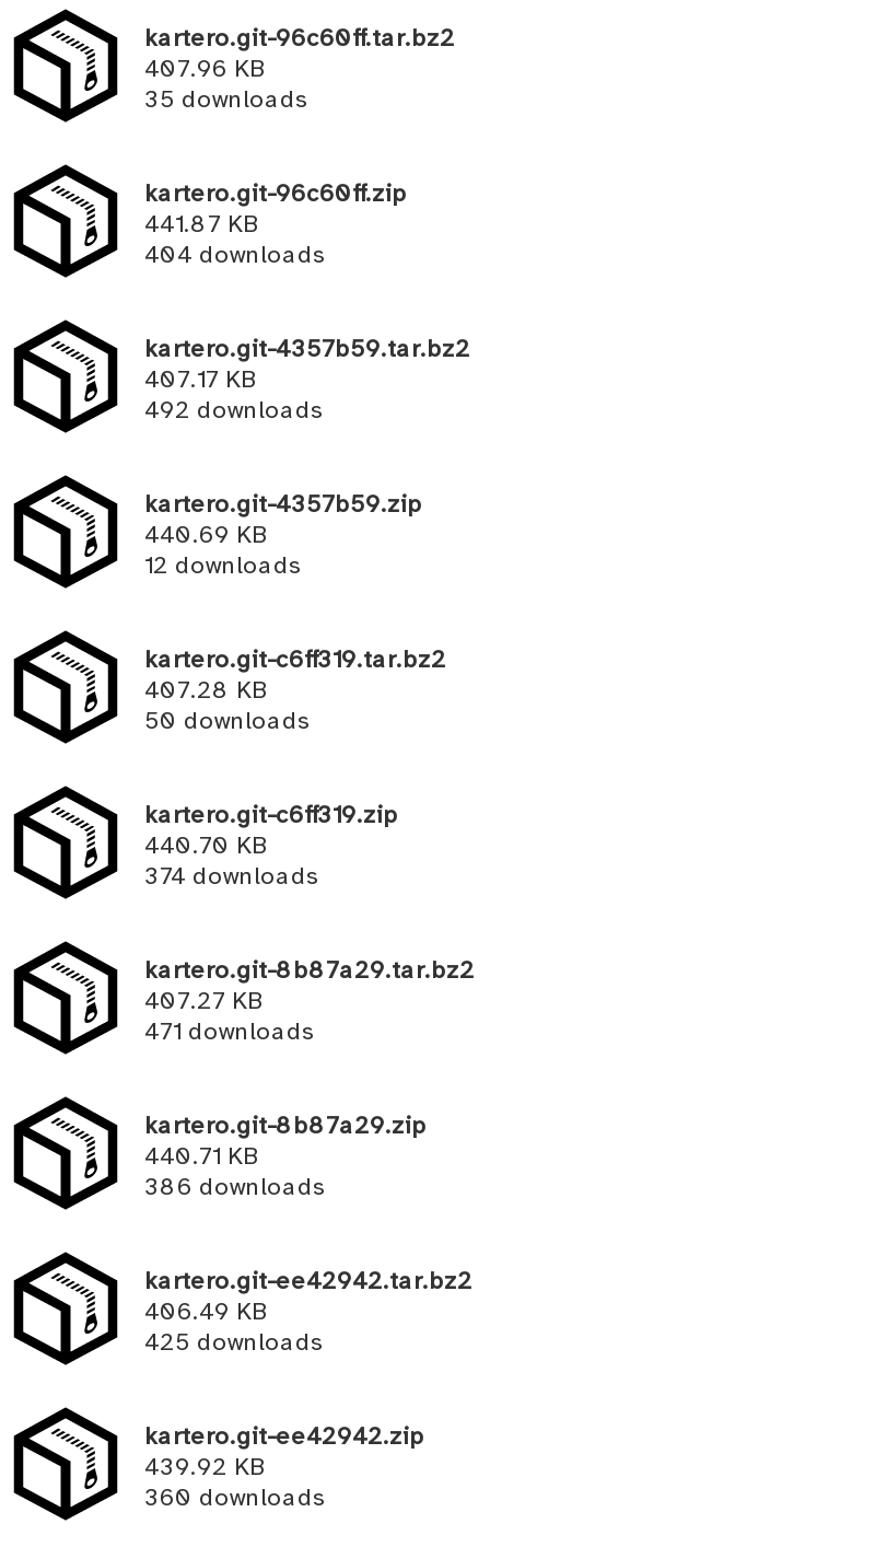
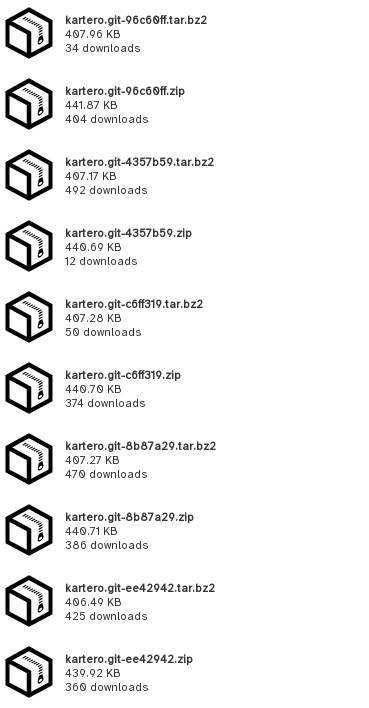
[144,83,311,114] 35 downloads -> [65,41,141,55] 34 downloads
[144,1015,317,1046] 471 downloads -> [65,467,148,481] 470 downloads

